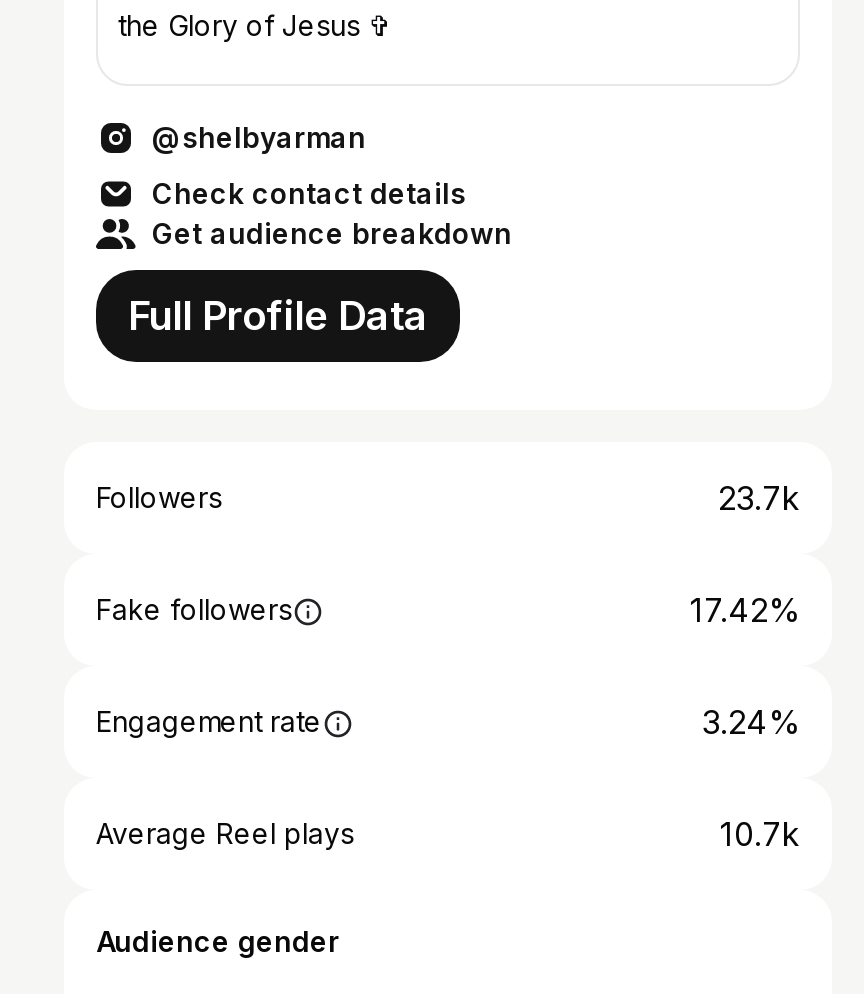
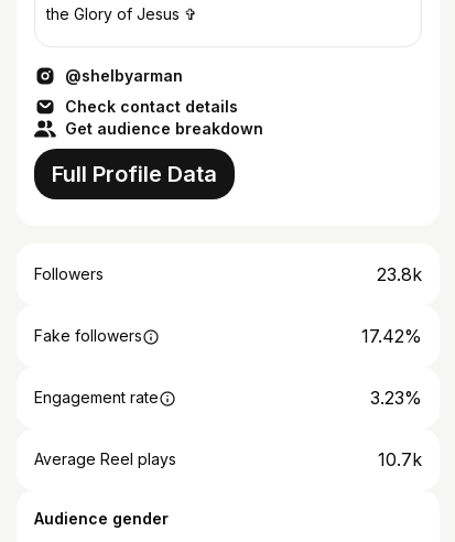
[718,478,800,518] 23.7k -> [377,263,422,285] 23.8k
[702,702,800,742] 3.24% -> [370,387,422,409] 3.23%

